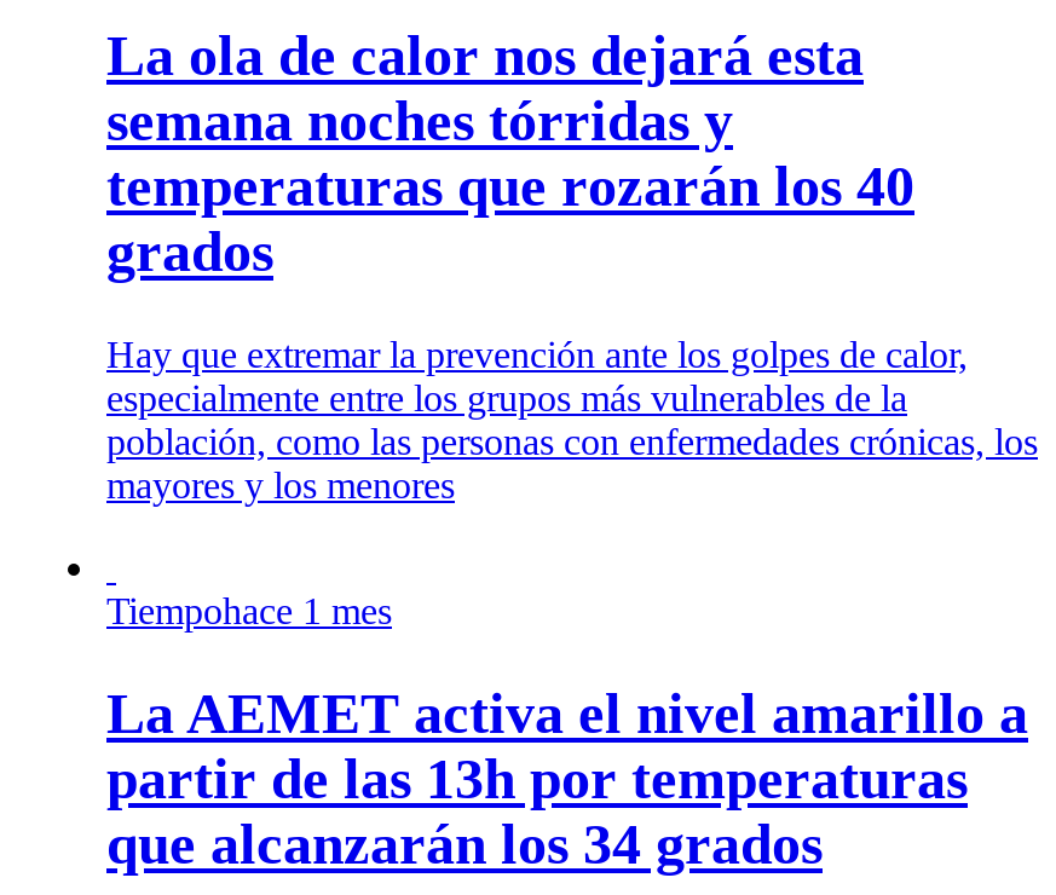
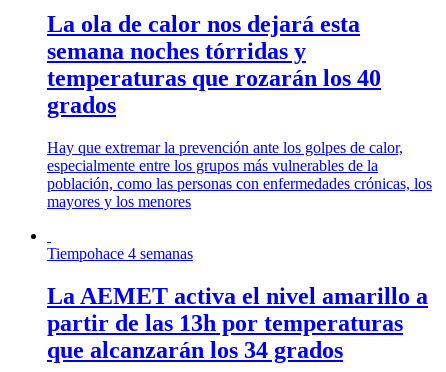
[106,591,392,632] Tiempohace 1 mes -> [47,245,193,262] Tiempohace 4 semanas

